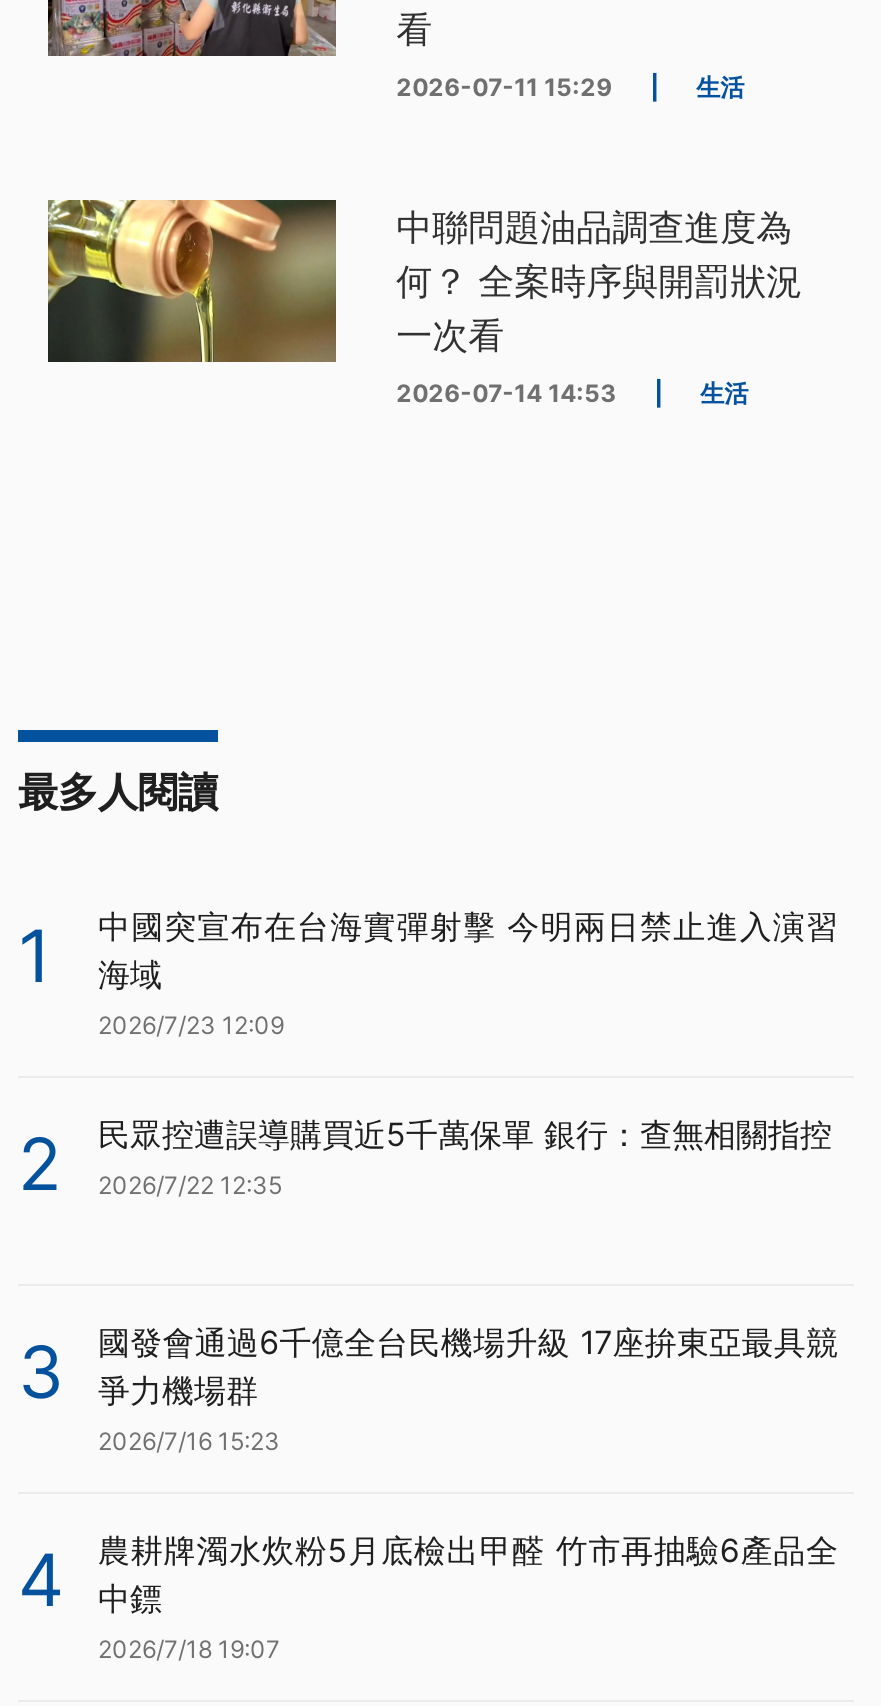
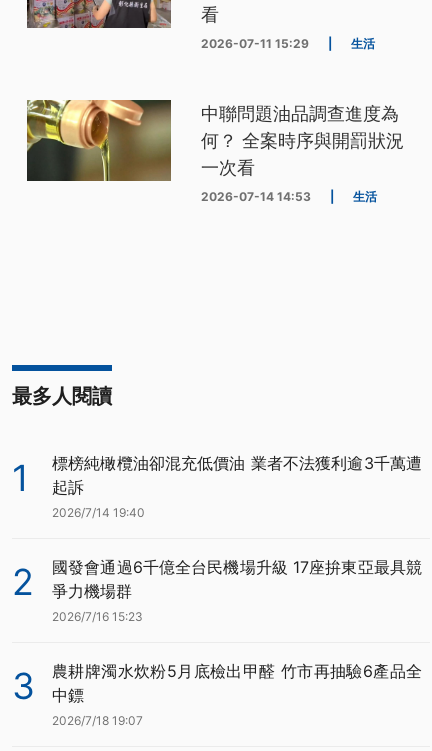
[98,905,838,1039] 中國突宣布在台海實彈射擊 今明兩日禁止進入演習 | 海域 | 2026/7/23 12:09 -> [52,453,422,520] 標榜純橄欖油卻混充低價油 業者不法獲利逾3千萬遭 | 起訴 | 2026/7/14 19:40
[18,1113,832,1415] 民眾控遭誤導購買近5千萬保單 銀行：查無相關指控 | 2026/7/22 12:35 | 3 -> none
[18,1529,838,1623] 4 農耕牌濁水炊粉5月底檢出甲醛 竹市再抽驗6產品全 中鏢 -> [12,661,422,708] 3 農耕牌濁水炊粉5月底檢出甲醛 竹市再抽驗6產品全 中鏢

